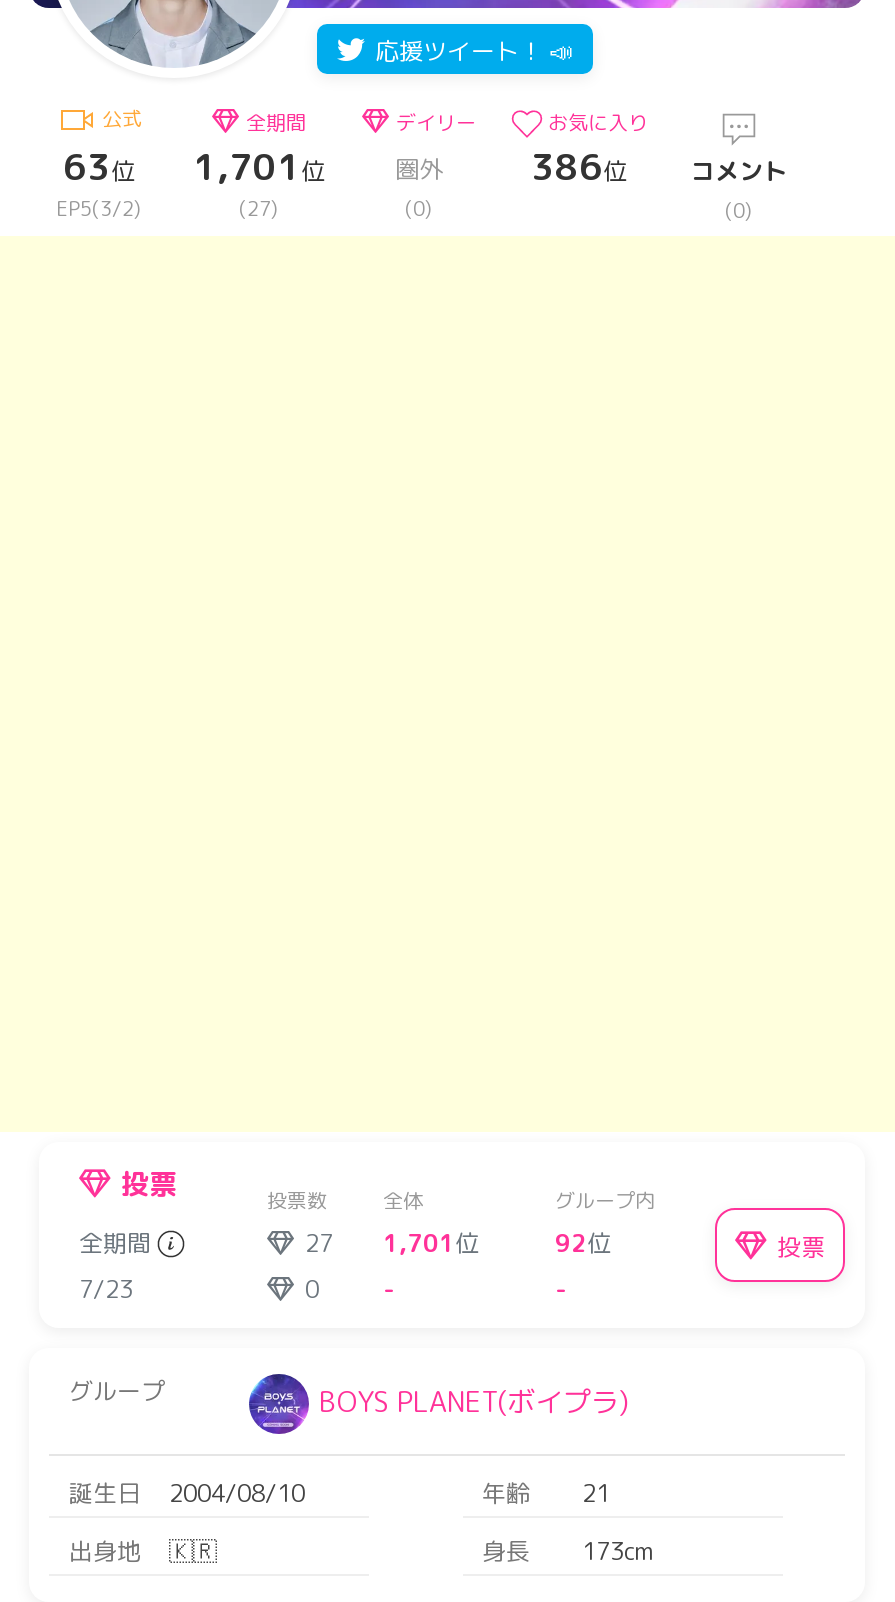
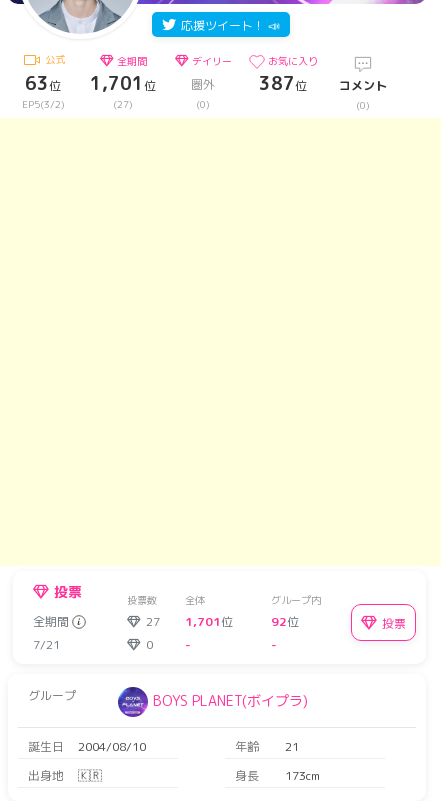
[531,142,787,192] 386位 コメント -> [259,71,387,96] 387位 コメント
[79,1272,133,1306] 7/23 -> [33,636,60,653] 7/21

